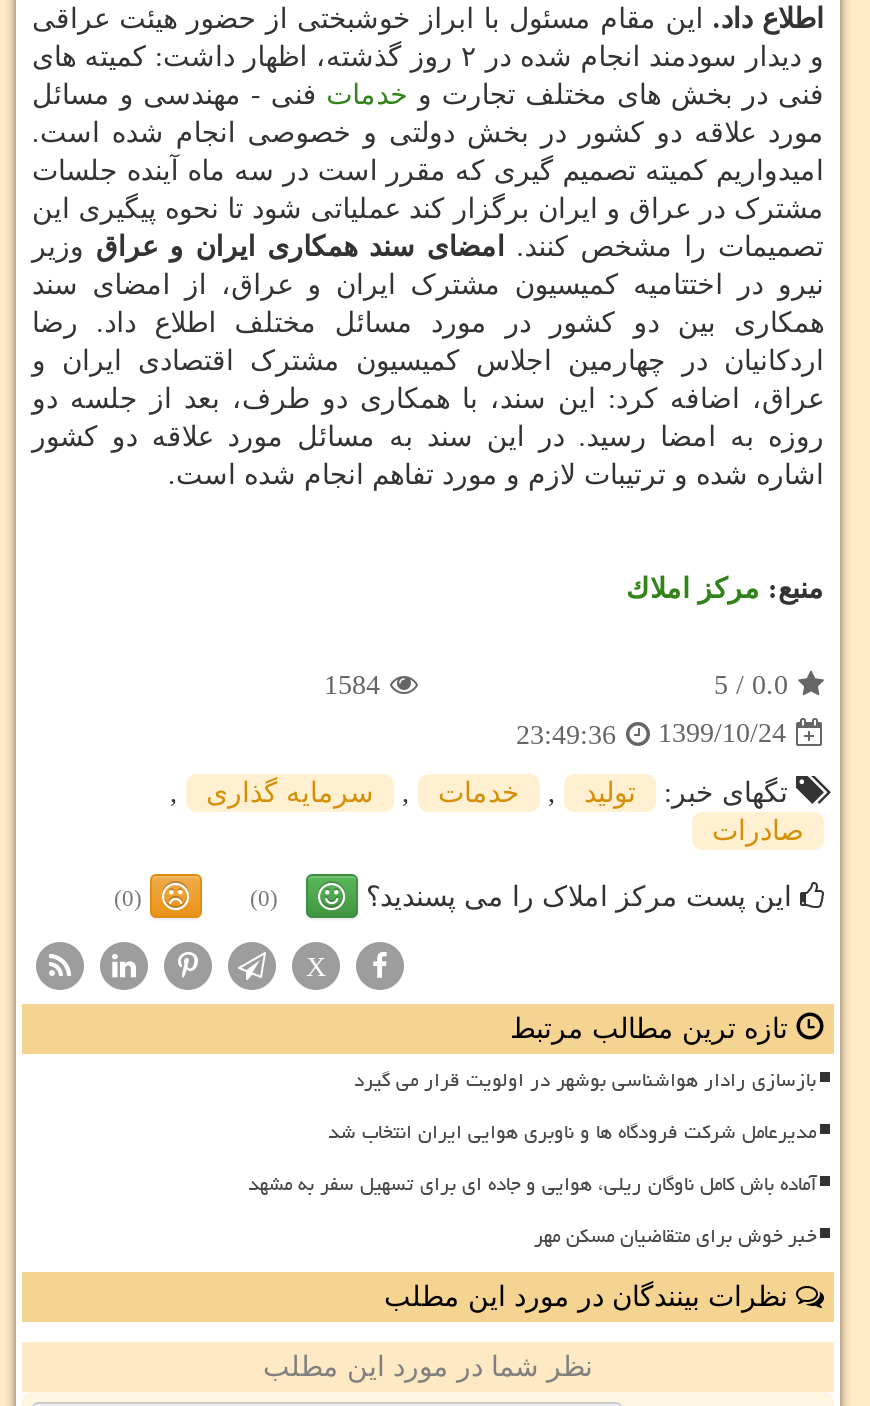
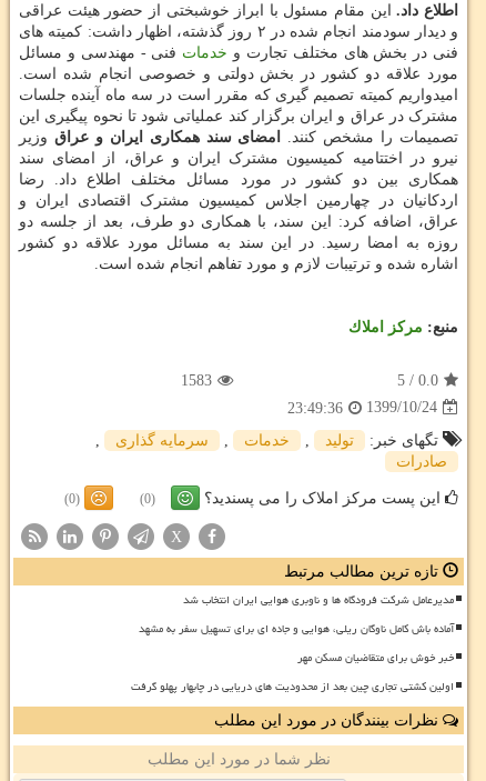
[324,670,380,700] 1584 -> [181,372,212,389] 1583
[354,1060,816,1100] بازسازی رادار هواشناسی بوشهر در اولویت قرار می گیرد -> none
moved [248,1112,816,1256] -> [139,589,454,669]: مدیرعامل شرکت فرودگاه ها و ناوبری هوایی ایران انتخاب شد | آماده باش کامل ناوگان ریلی، هوایی و جاده ای برای تسهیل سفر به مشهد | خبر خوش برای متقاضیان مسکن مهر
none -> [131,676,454,698] اولین کشتی تجاری چین بعد از محدودیت های دریایی در چابهار پهلو گرفت

